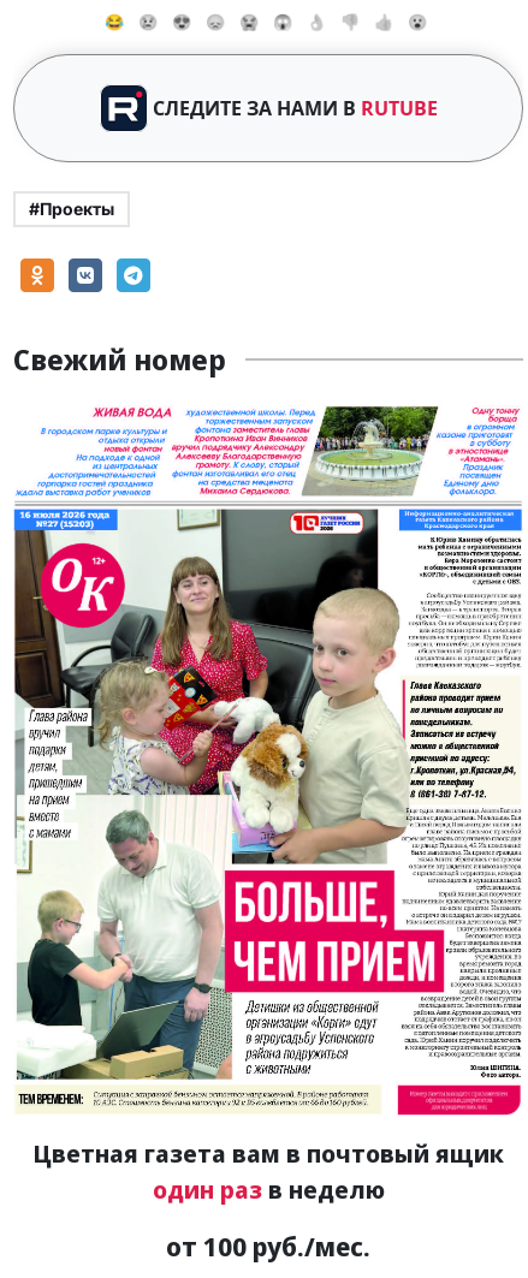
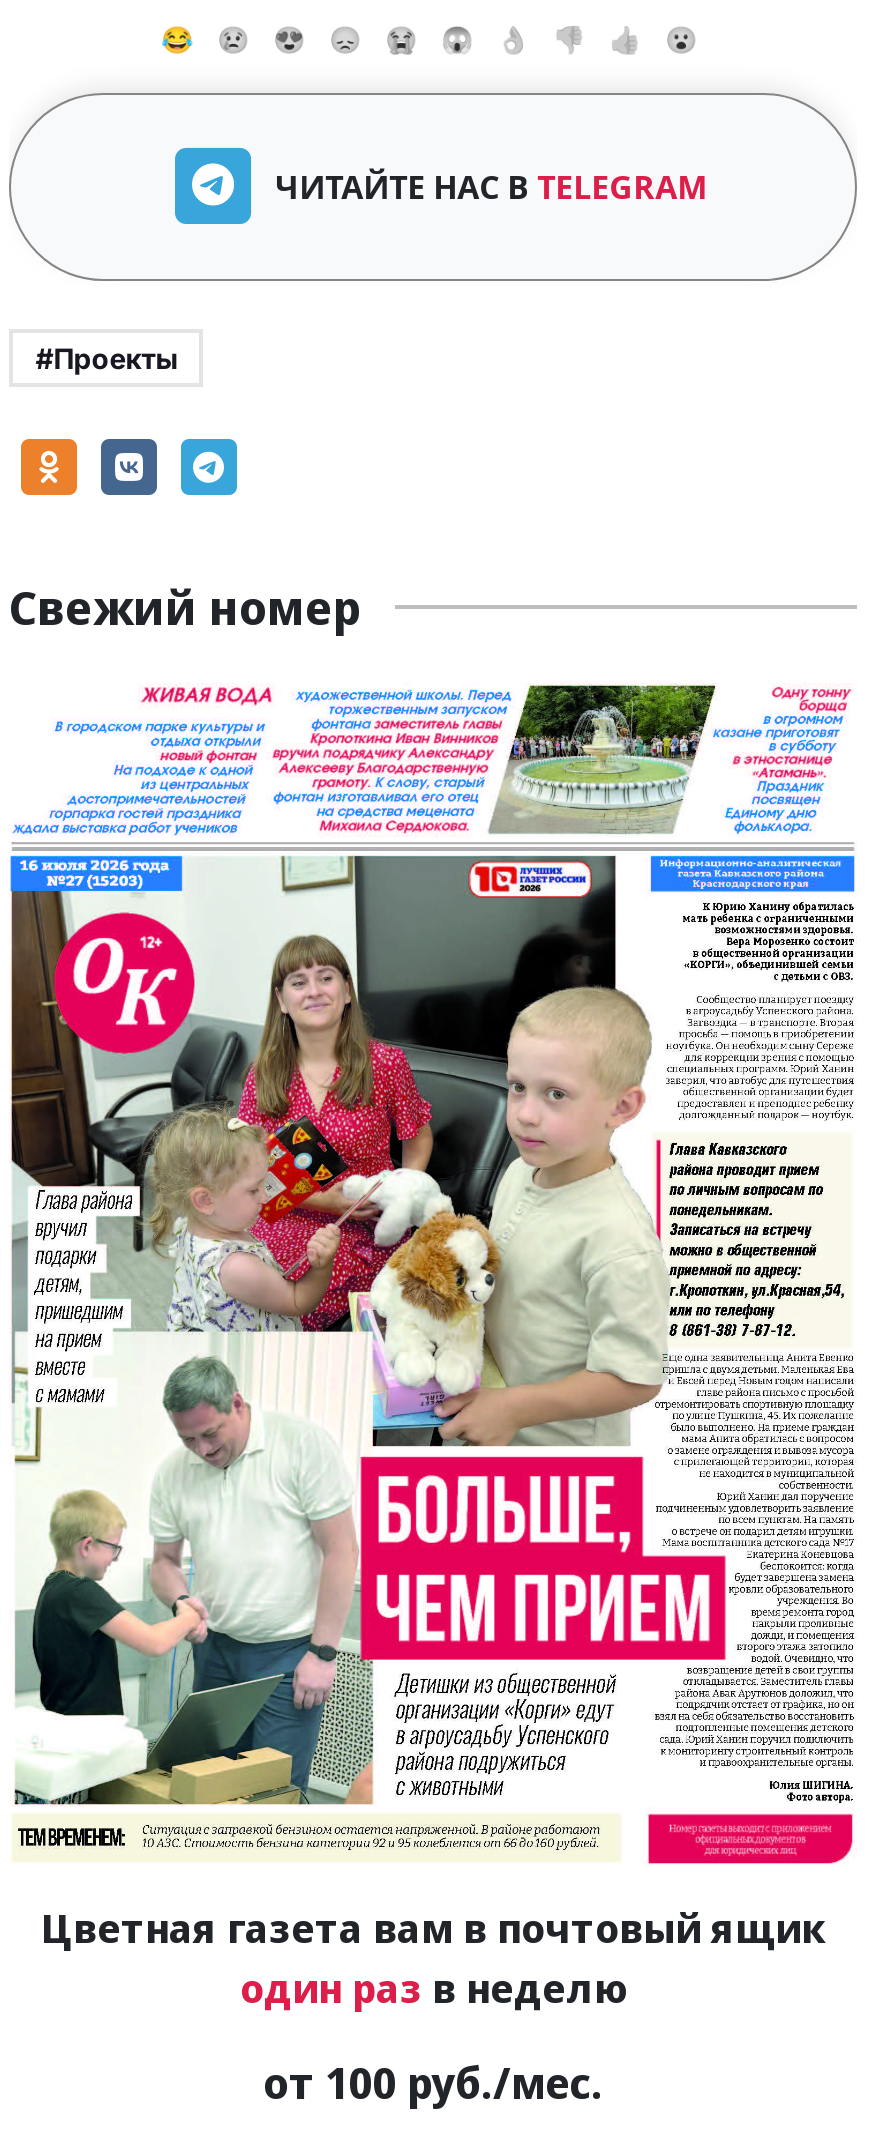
[100,84,437,132] [image] | СЛЕДИТЕ ЗА НАМИ В RUTUBE -> [155,145,707,225] [image] | ЧИТАЙТЕ НАС В TELEGRAM

